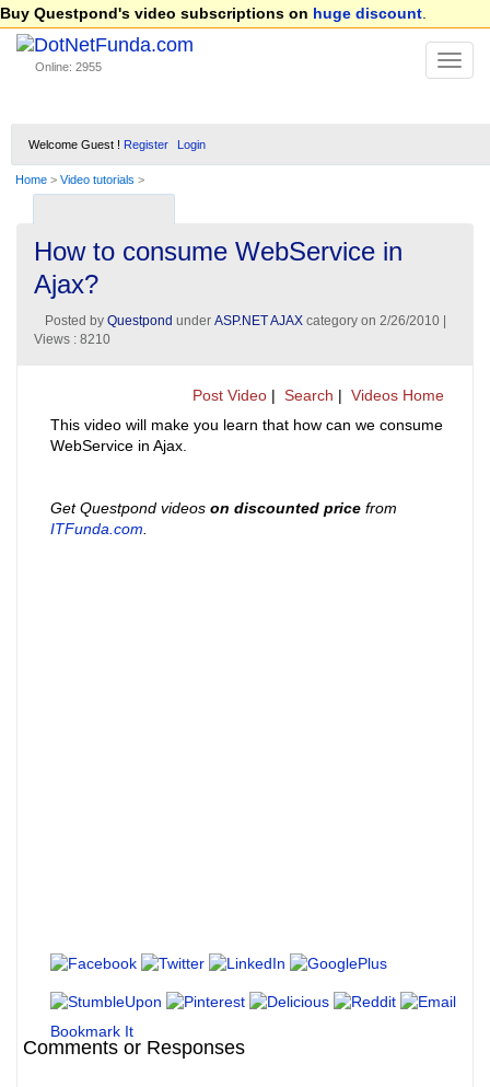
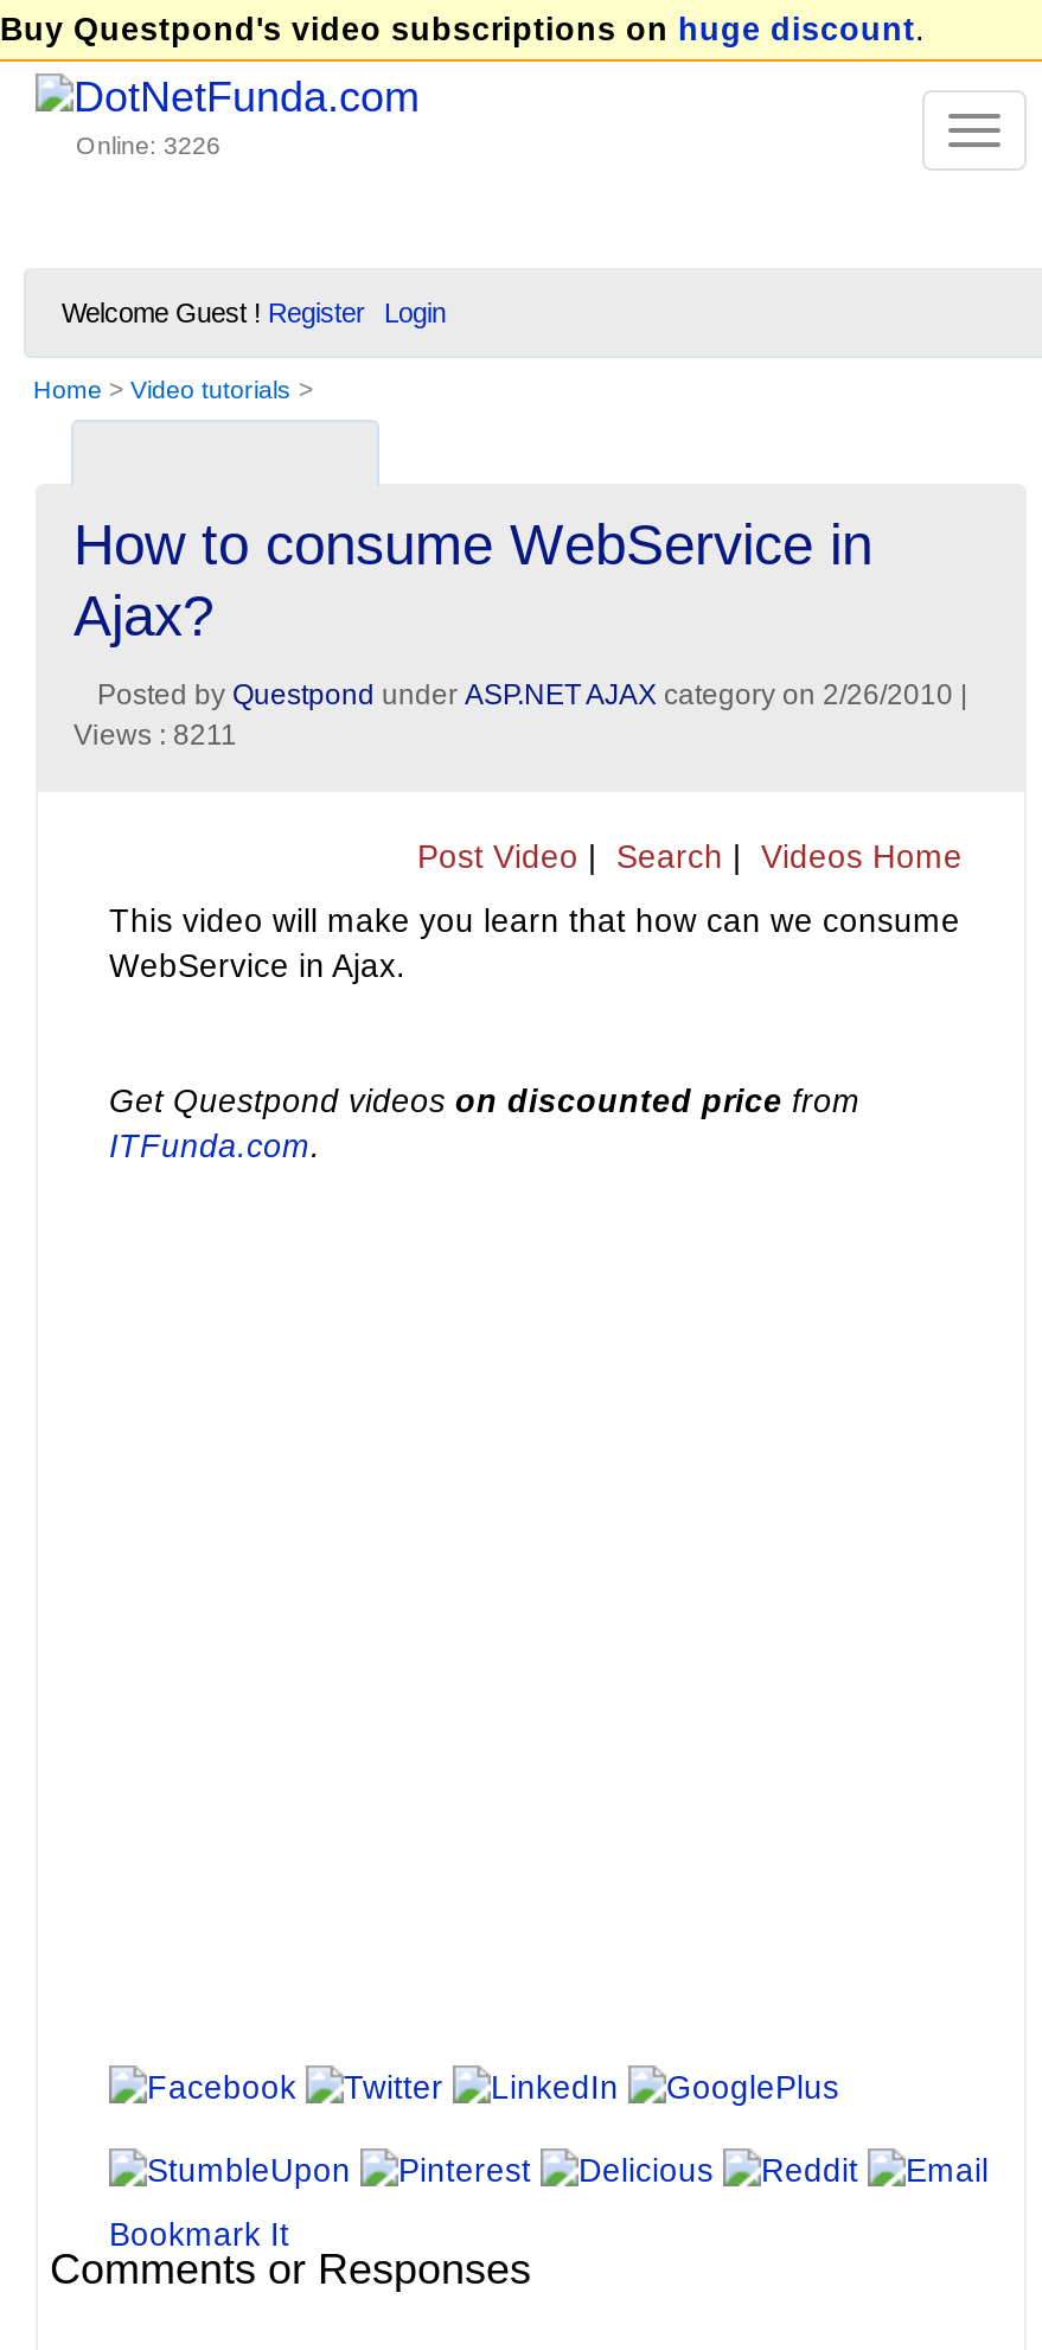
[35,60,102,74] Online: 2955 -> [76,131,220,159] Online: 3226
[34,332,110,347] Views : 8210 -> [73,719,237,752] Views : 8211

